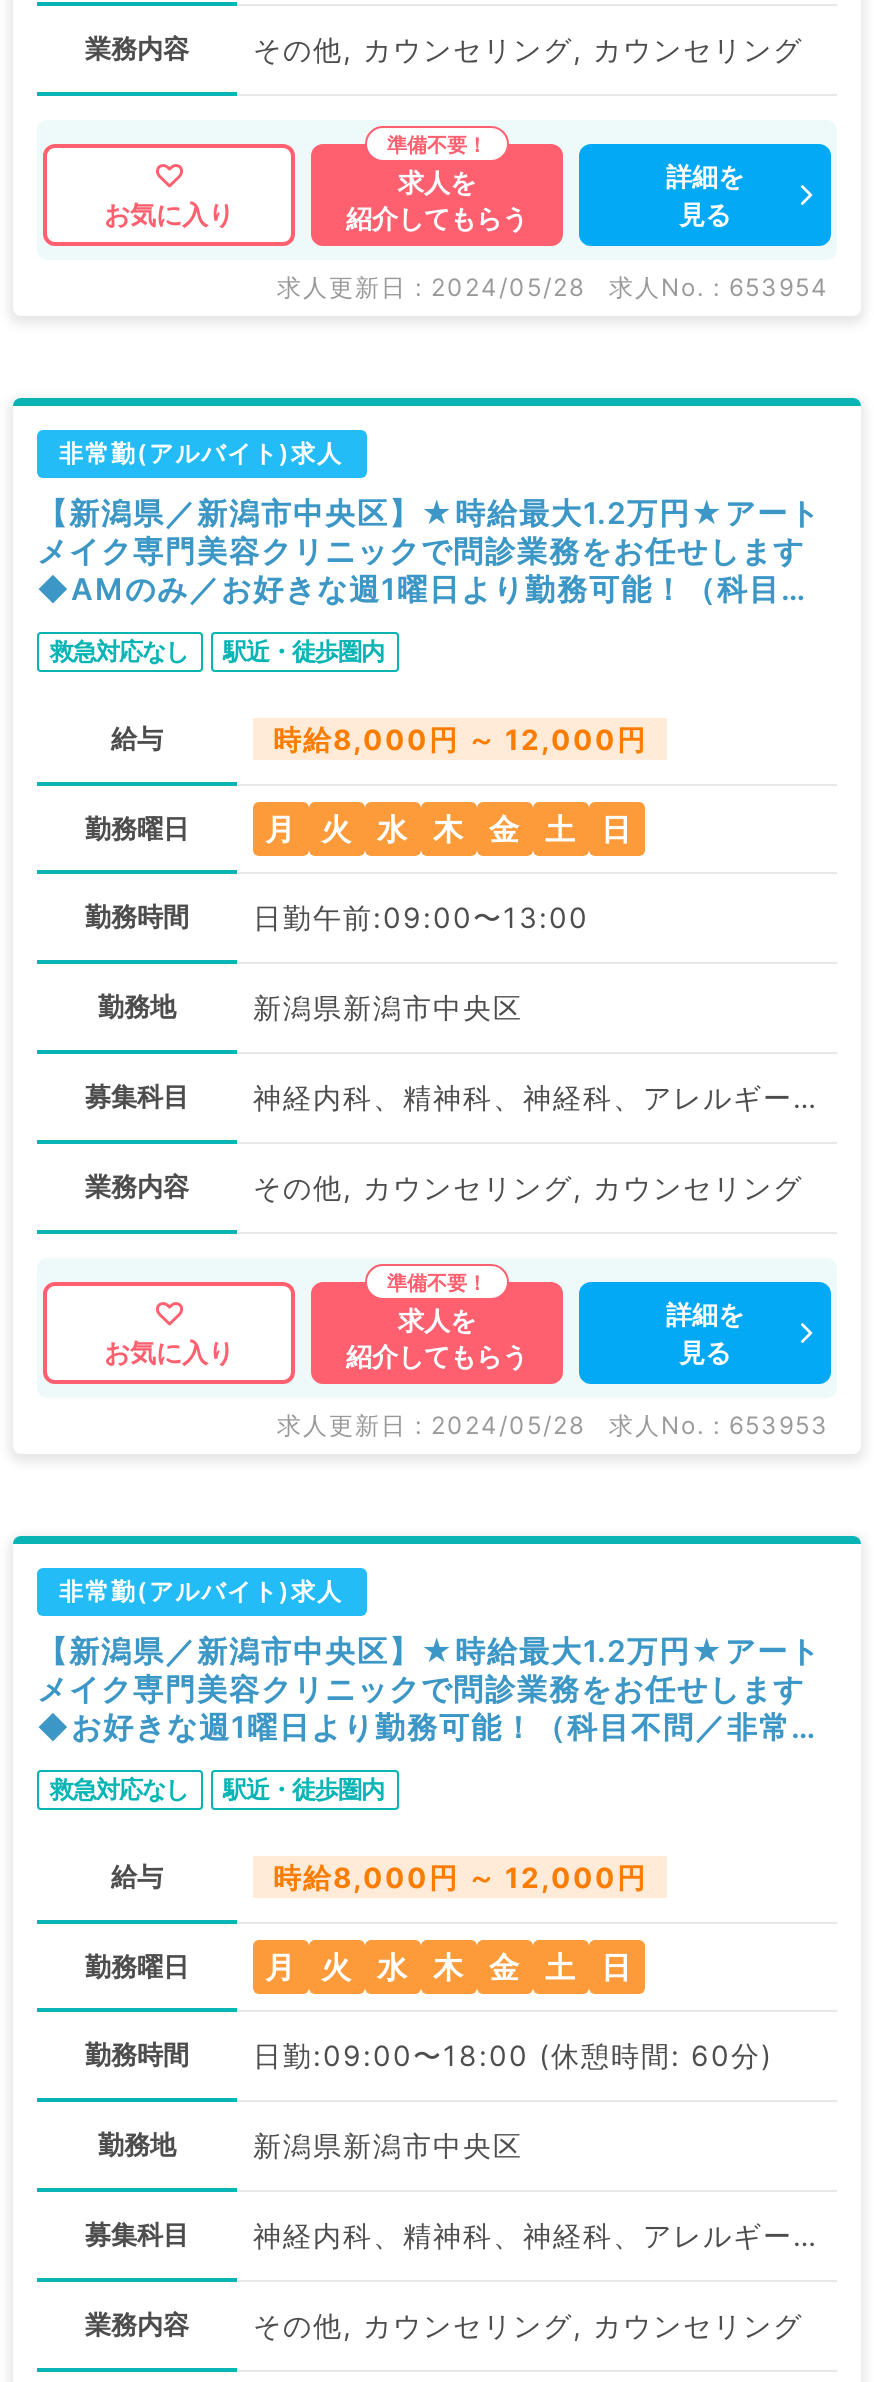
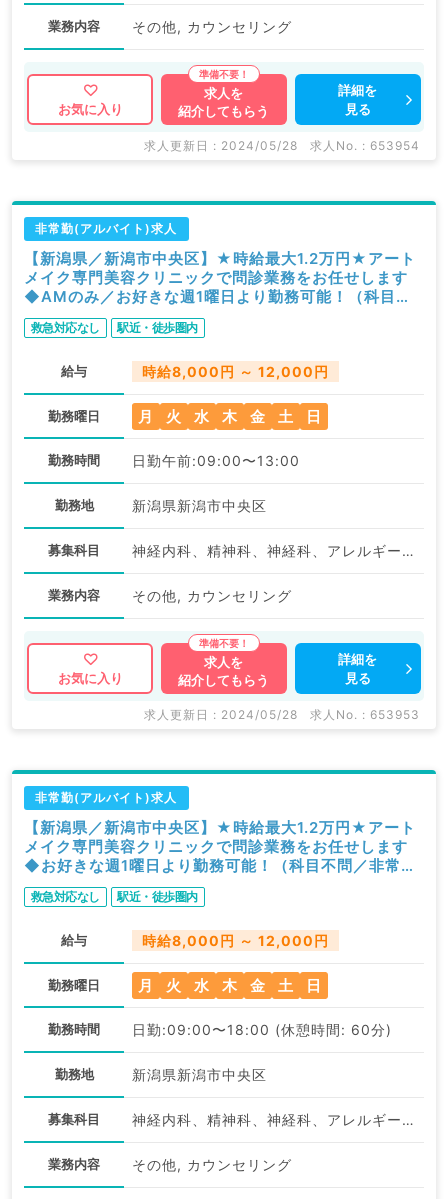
[253,32,803,66] その他, カウンセリング, カウンセリング -> [132,18,292,35] その他, カウンセリング
[253,1170,803,1204] その他, カウンセリング, カウンセリング -> [132,587,292,604] その他, カウンセリング
[253,2308,803,2342] その他, カウンセリング, カウンセリング -> [132,1156,292,1173] その他, カウンセリング

